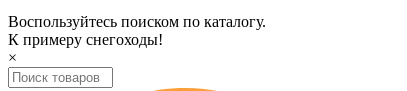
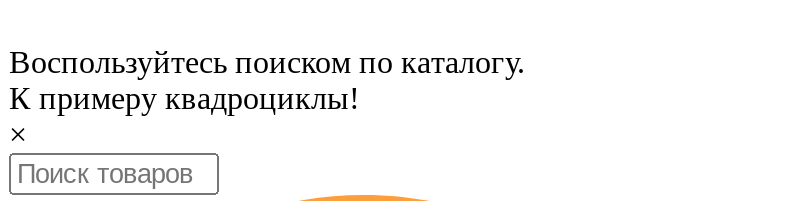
[8,31,163,48] К примеру снегоходы! -> [9,81,359,115] К примеру квадроциклы!

